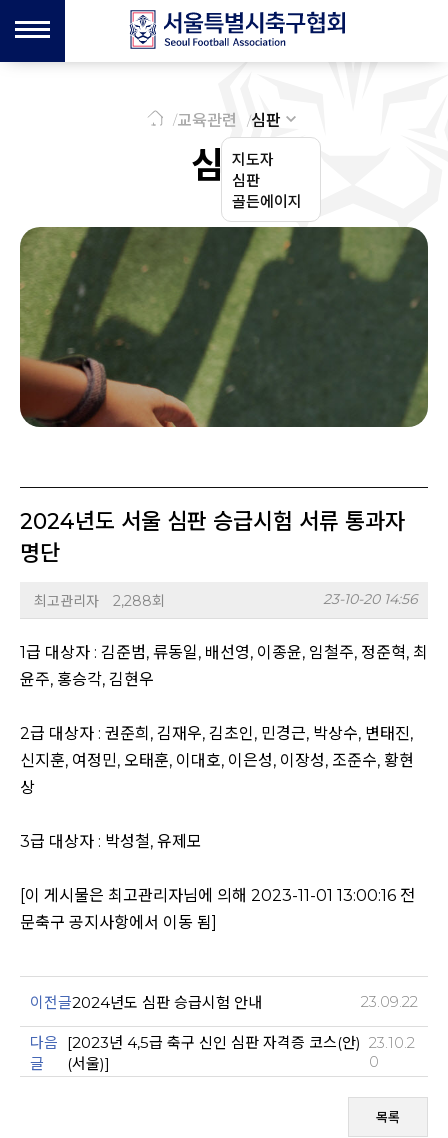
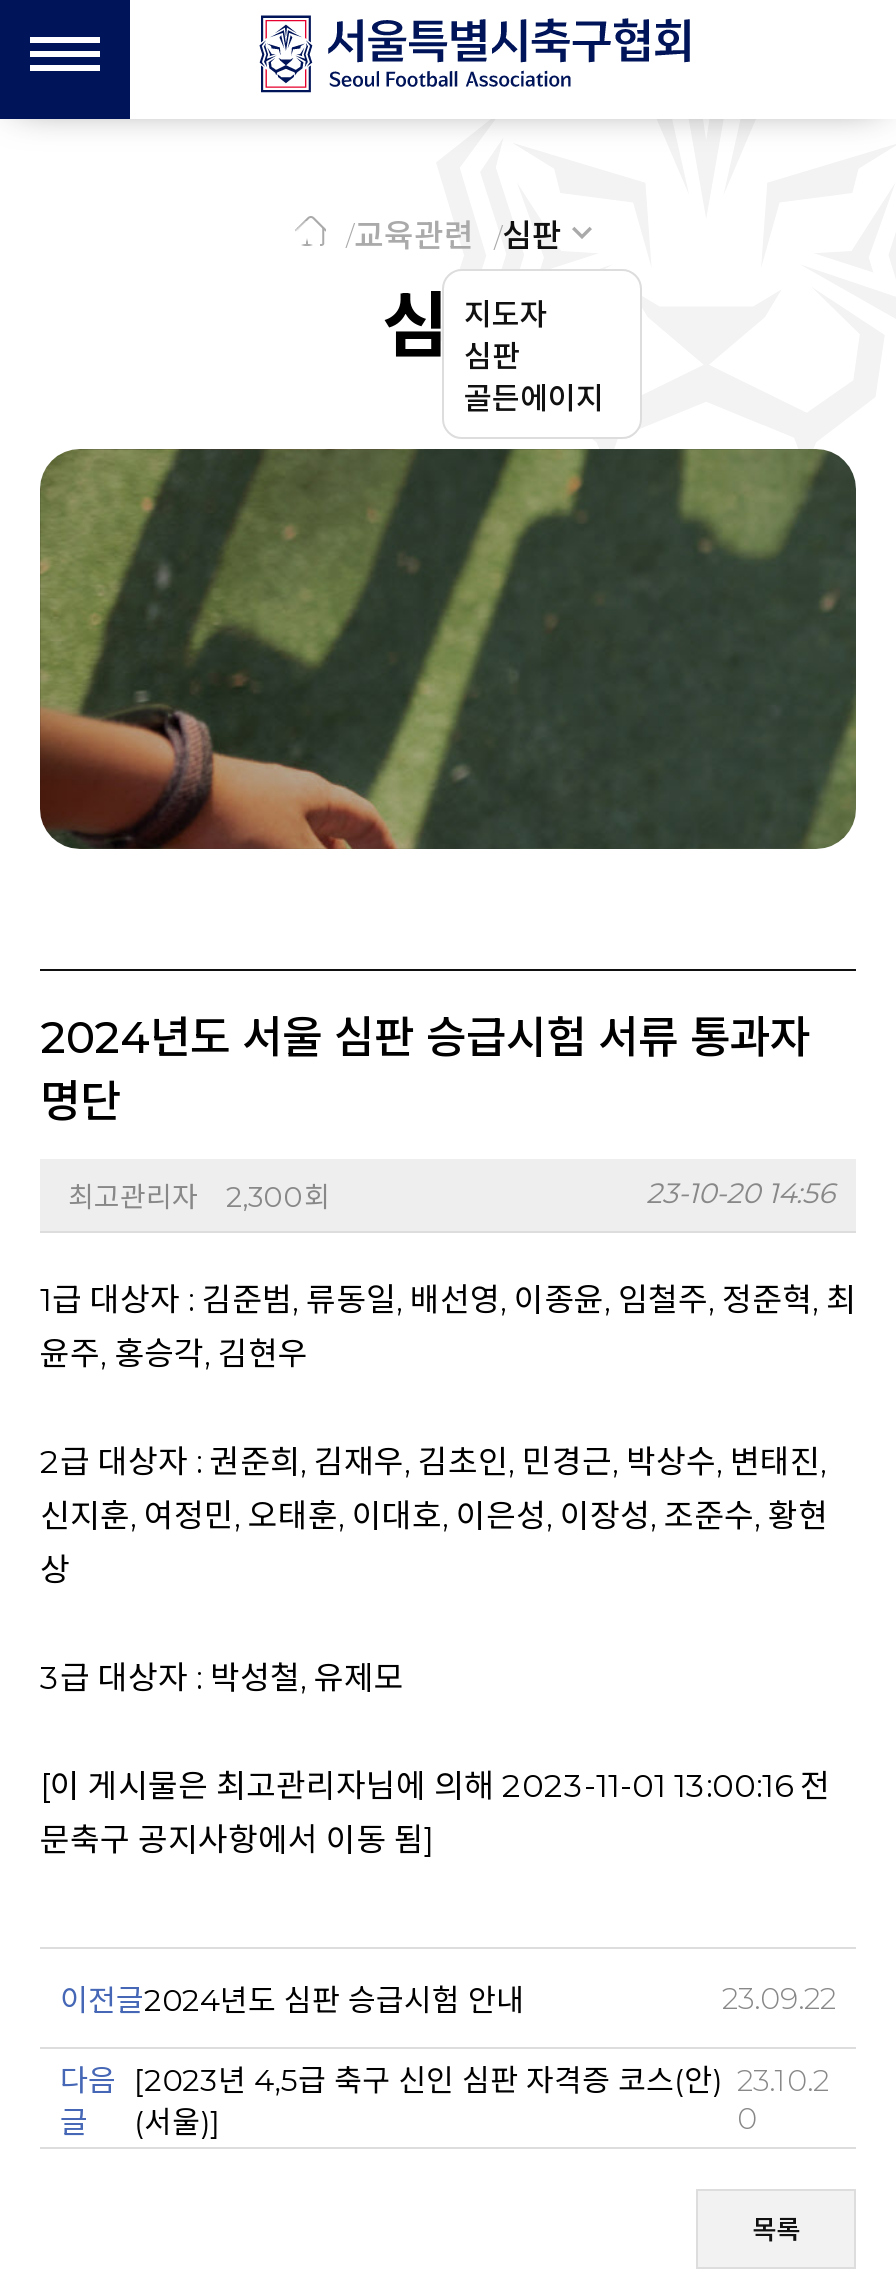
[34,592,165,610] 최고관리자 2,288회 -> [68,1179,330,1215] 최고관리자 2,300회

